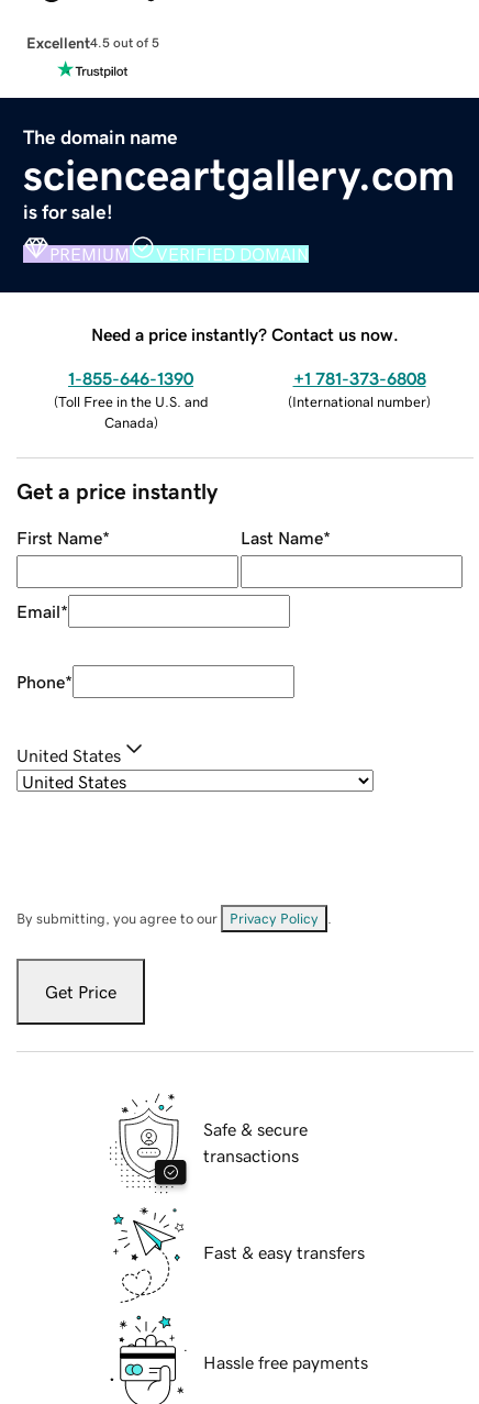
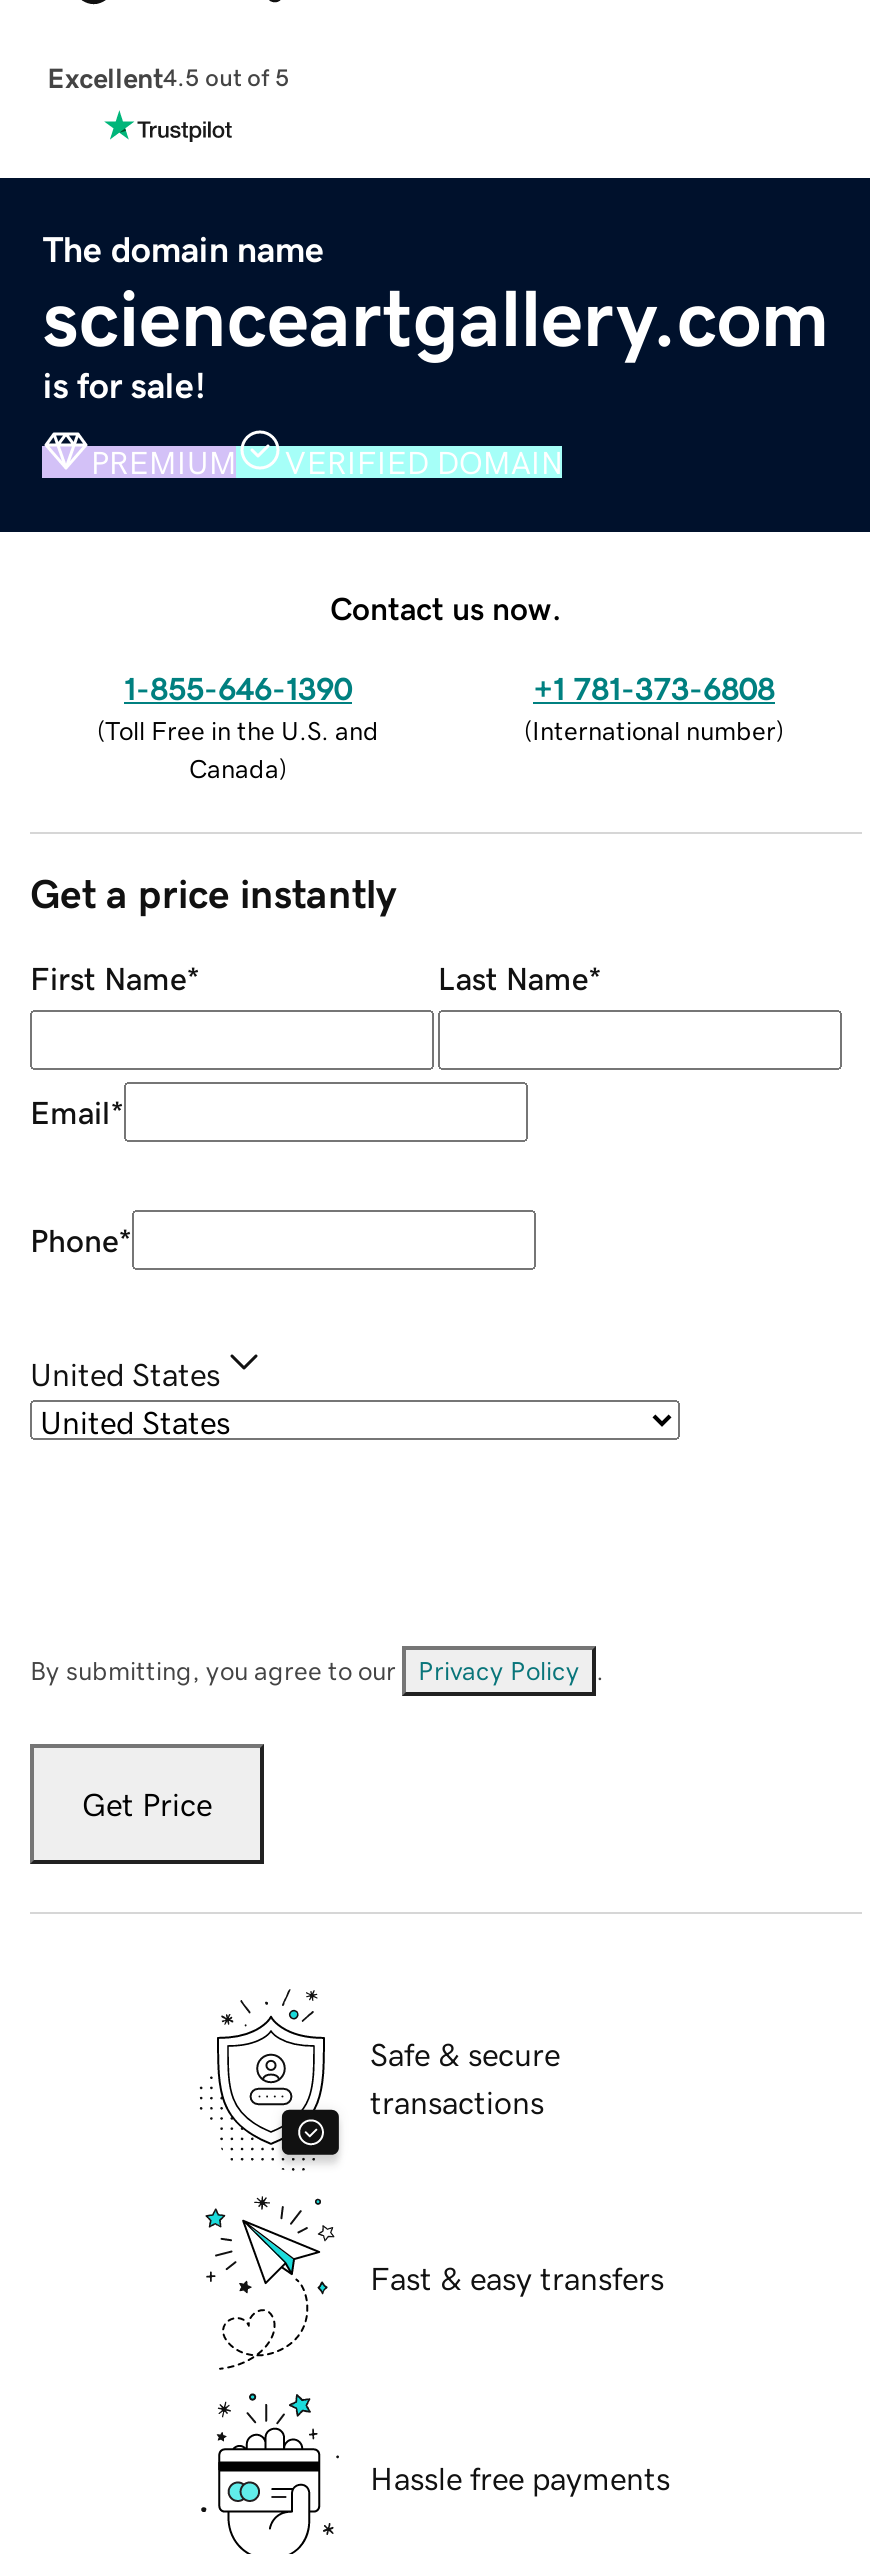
[91,325,399,343] Need a price instantly? Contact us now. -> [330,591,562,623] Contact us now.

